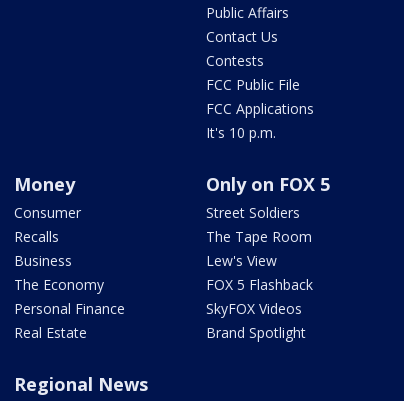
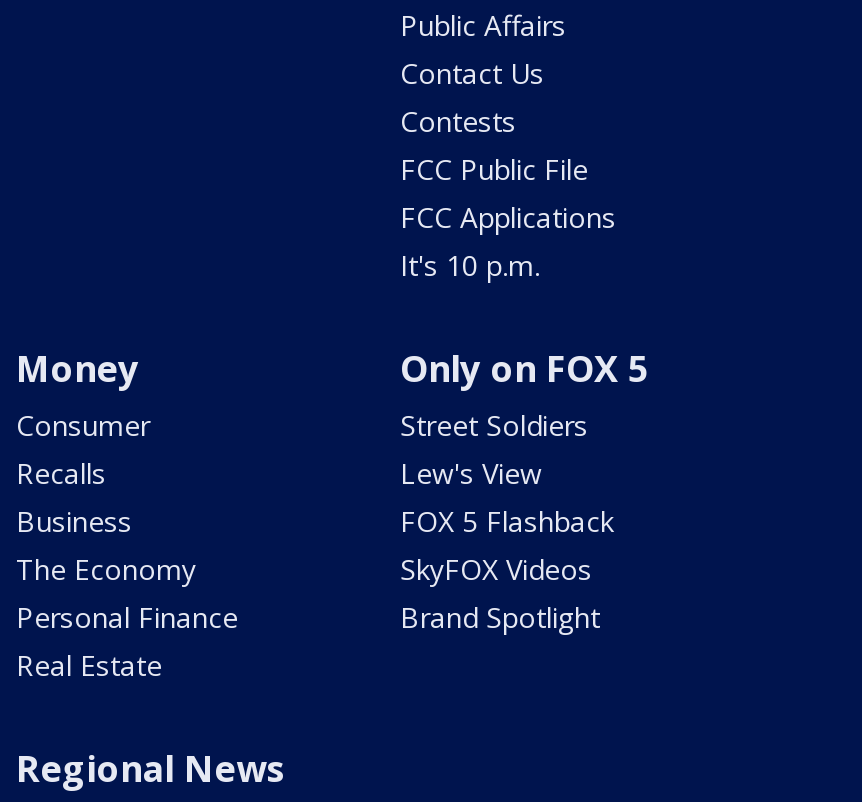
[206,227,312,246] The Tape Room -> none
moved [206,251,313,342] -> [400,454,614,636]: Lew's View | FOX 5 Flashback | SkyFOX Videos | Brand Spotlight

